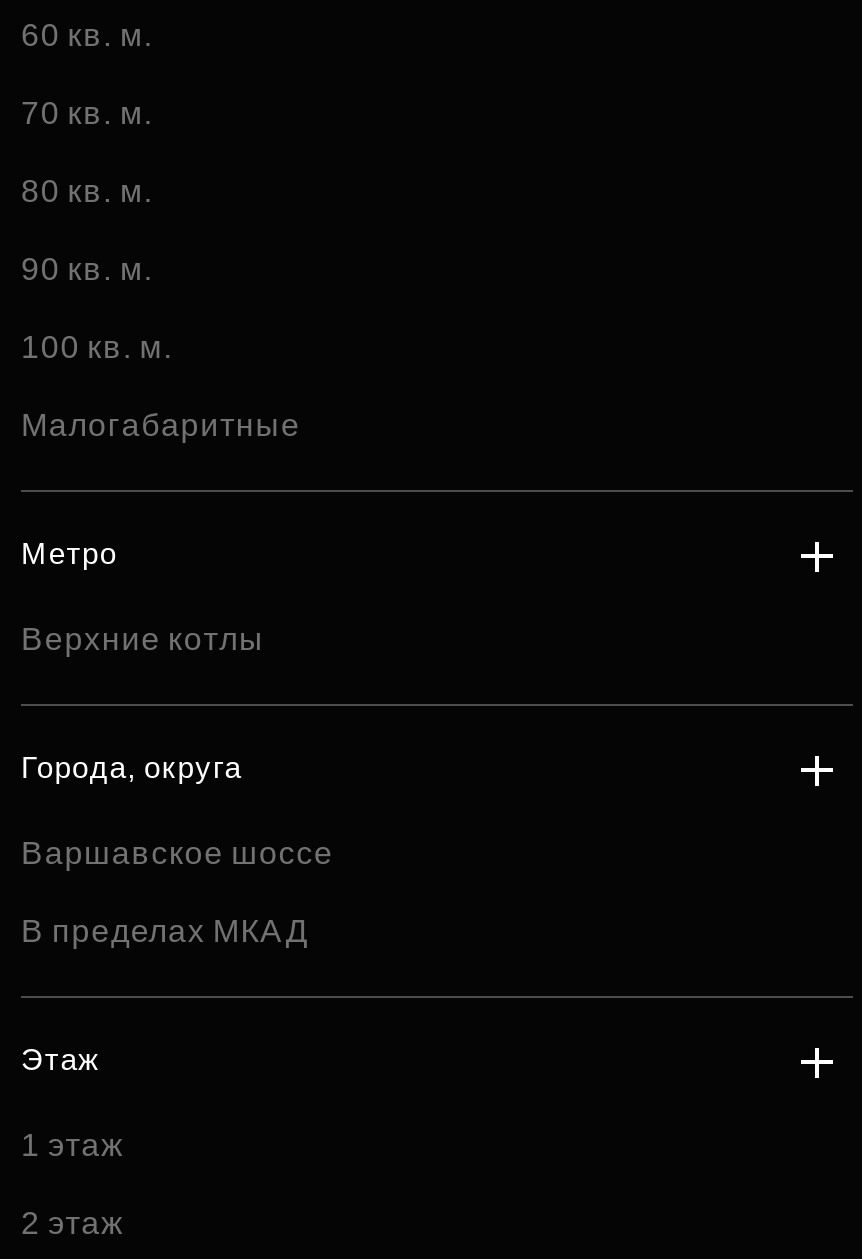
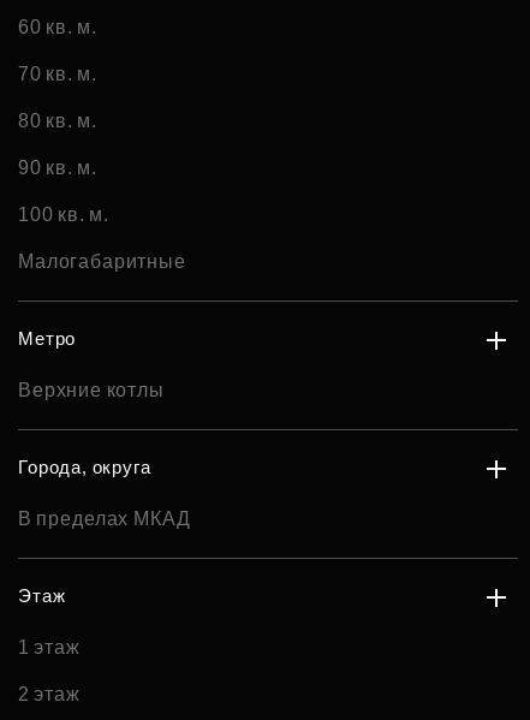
[21,836,334,870] Варшавское шоссе -> none

